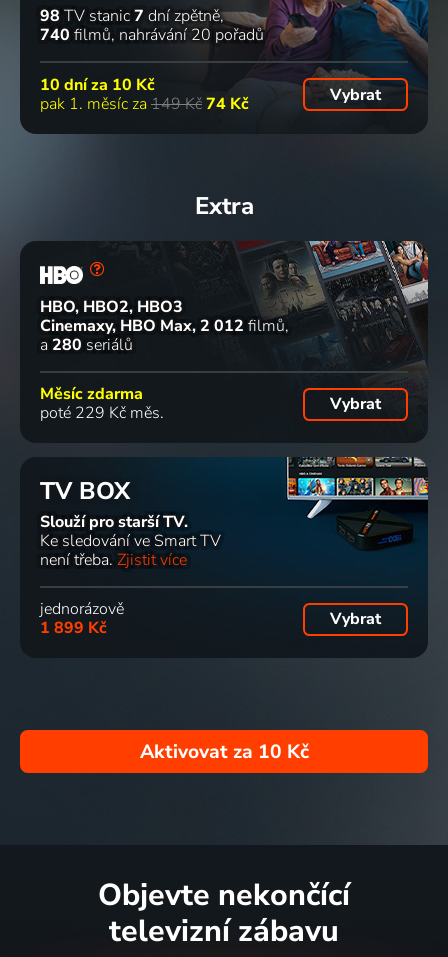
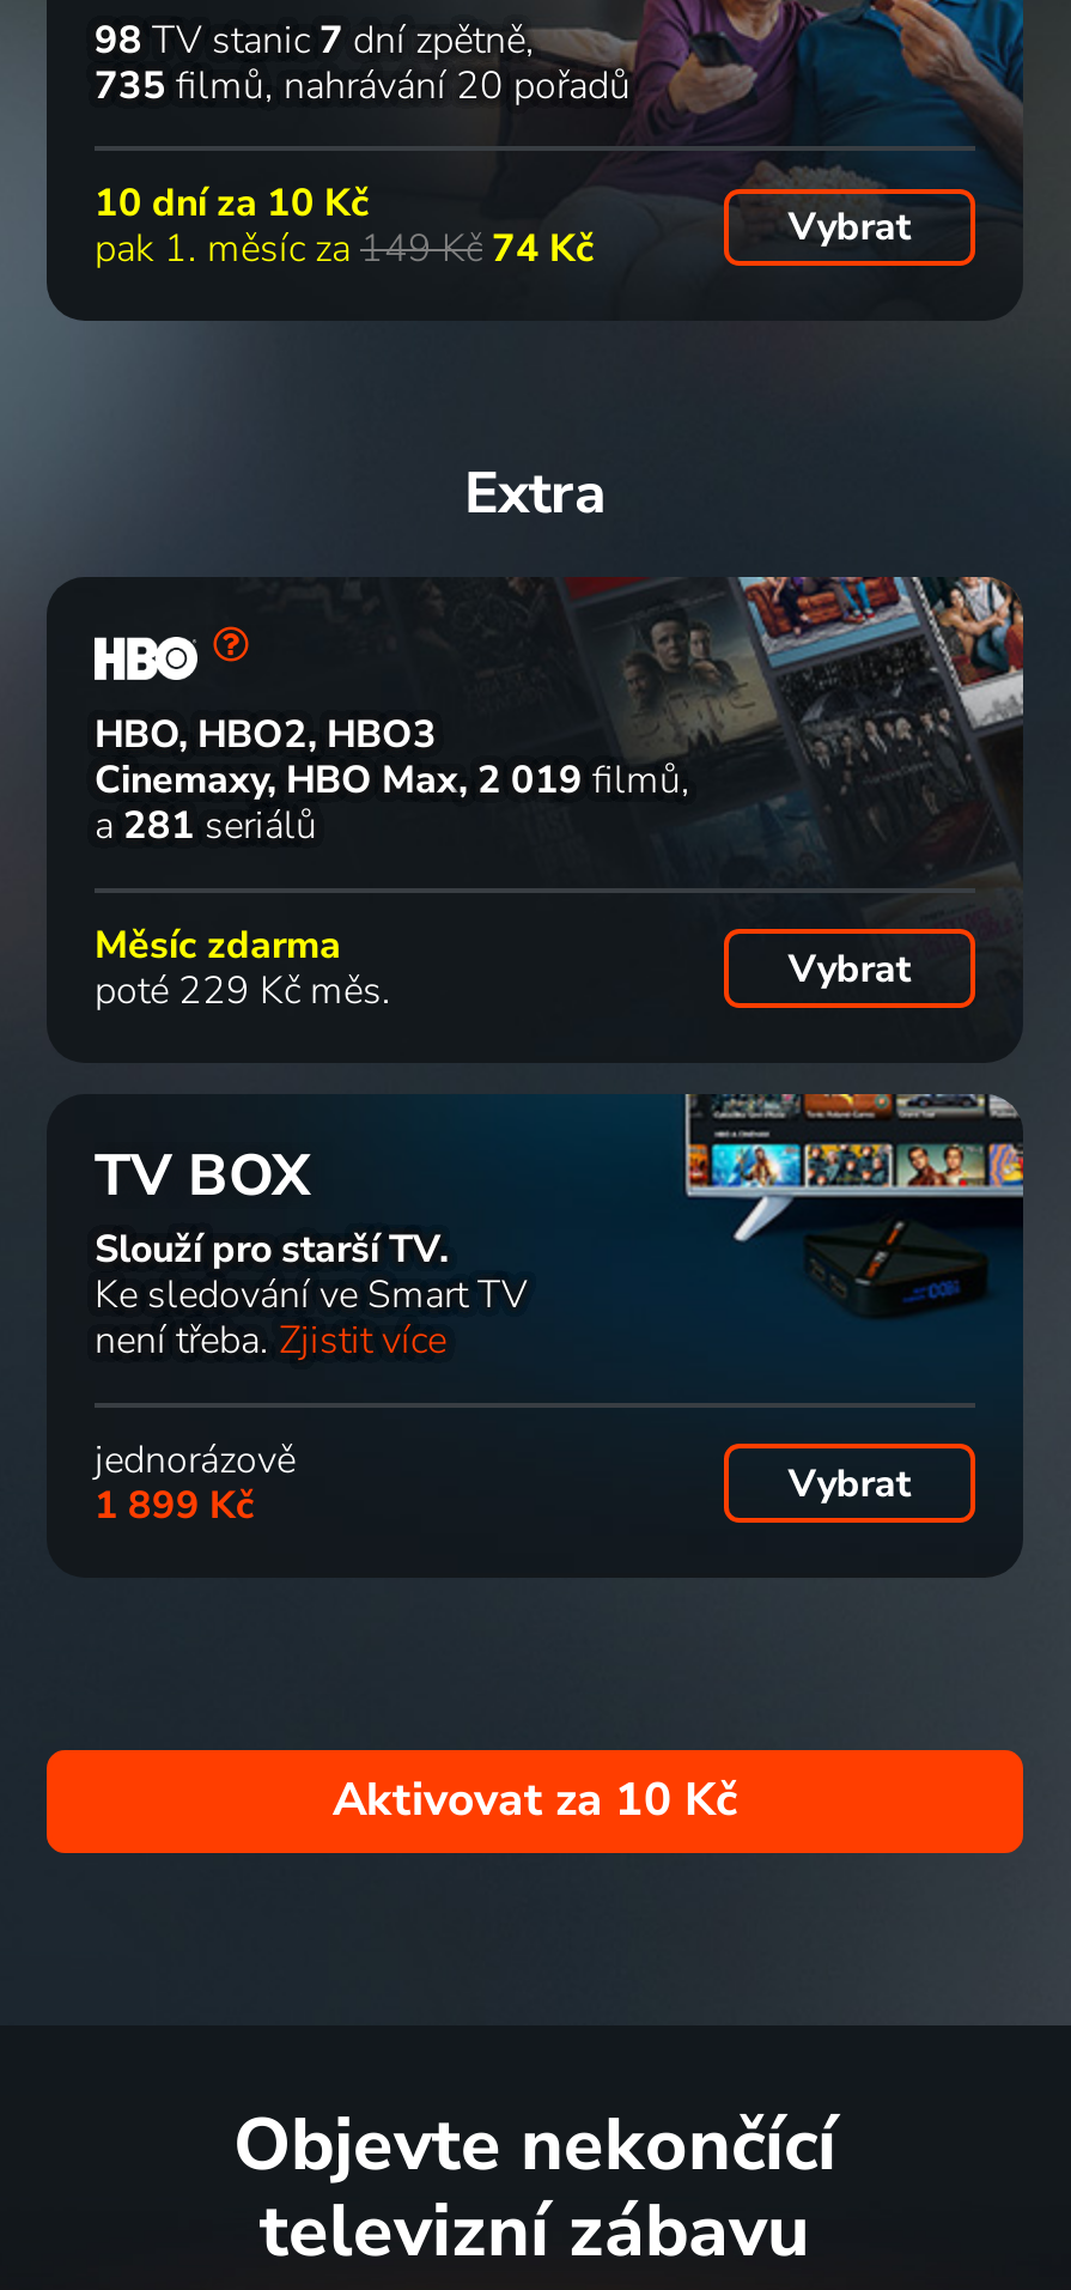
[40,24,264,46] 740 filmů nahrávání 20 pořadů -> [95,59,631,111] 735 filmů nahrávání 20 pořadů
[40,315,285,337] Cinemaxy, HBO Max 2 012 filmů -> [95,754,681,807] Cinemaxy, HBO Max 2 019 filmů
[40,334,133,356] a 280 seriálů -> [95,800,317,852] a 281 seriálů

